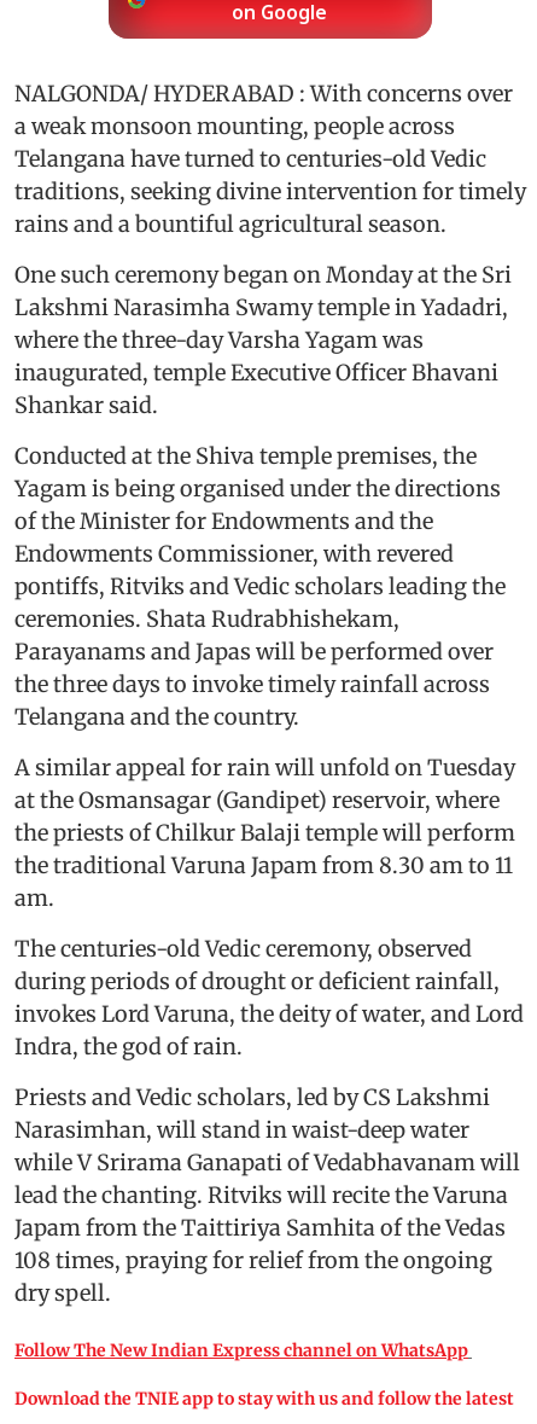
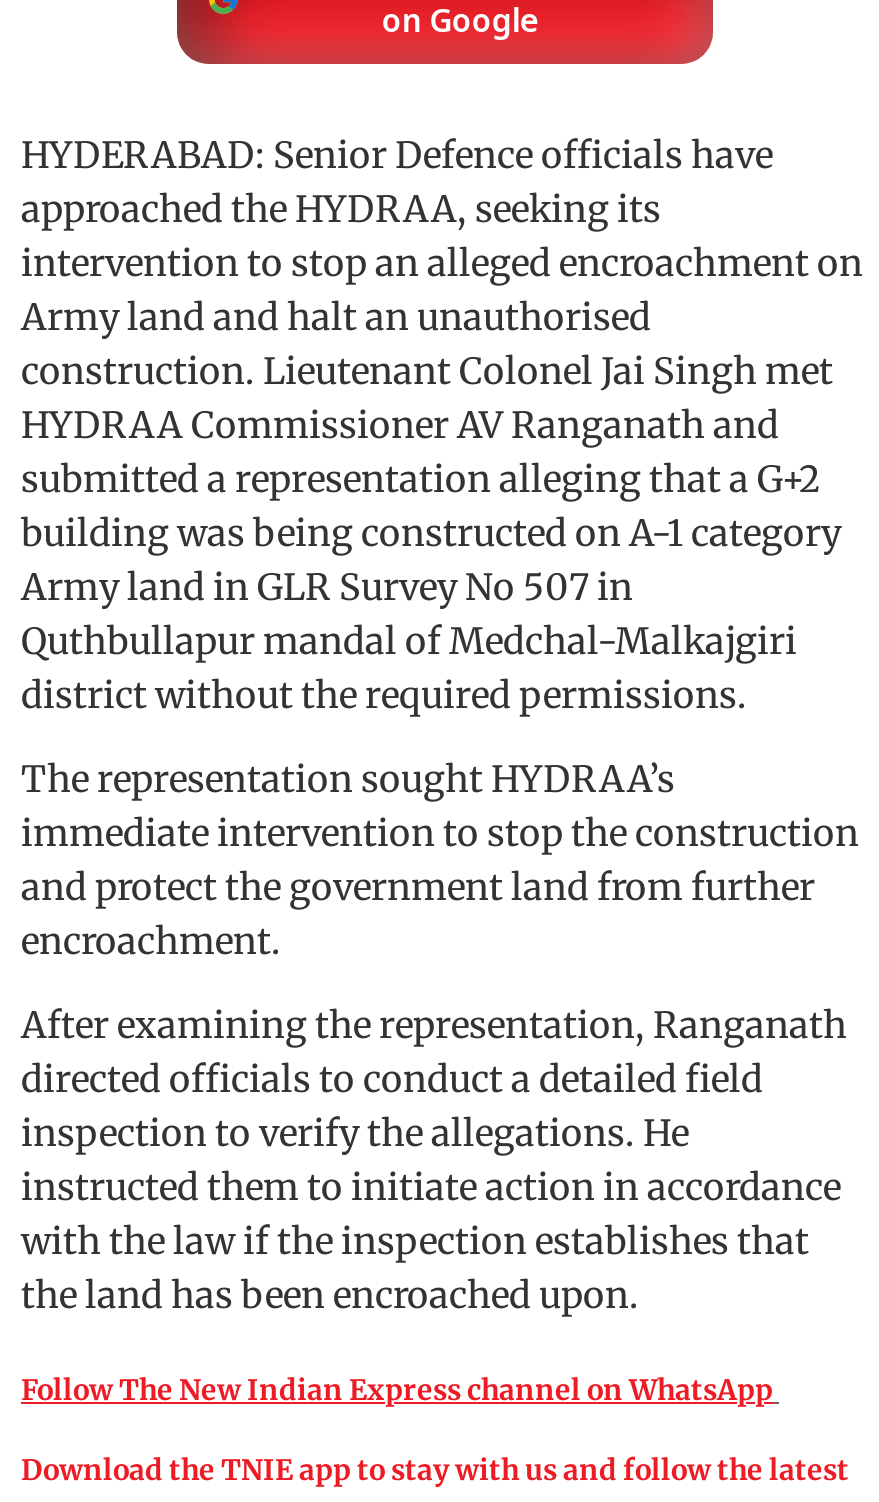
[14,80,526,1307] NALGONDA/ HYDERABAD : With concerns over | a weak monsoon mounting, people across | Telangana have turned to centuries-old Vedic | traditions, seeking divine intervention for timely | rains and a bountiful agricultural season. | One such ceremony began on Monday at the Sri | Lakshmi Narasimha Swamy temple in Yadadri, | where the three-day Varsha Yagam was | inaugurated, temple Executive Officer Bhavani | Shankar said. | Conducted at the Shiva temple premises, the | Yagam is being organised under the directions | of the Minister for Endowments and the | Endowments Commissioner, with revered | pontiffs, Ritviks and Vedic scholars leading the | ceremonies. Shata Rudrabhishekam, | Parayanams and Japas will be performed over | the three days to invoke timely rainfall across | Telangana and the country. | A similar appeal for rain will unfold on Tuesday | at the Osmansagar (Gandipet) reservoir, where | the priests of Chilkur Balaji temple will perform | the traditional Varuna Japam from 8.30 am to 11 | am. | The centuries-old Vedic ceremony, observed | during periods of drought or deficient rainfall, | invokes Lord Varuna, the deity of water, and Lord | Indra, the god of rain. | Priests and Vedic scholars, led by CS Lakshmi | Narasimhan, will stand in waist-deep water | while V Srirama Ganapati of Vedabhavanam will | lead the chanting. Ritviks will recite the Varuna | Japam from the Taittiriya Samhita of the Vedas | 108 times, praying for relief from the ongoing | dry spell. -> [21,133,863,1319] HYDERABAD: Senior Defence officials have | approached the HYDRAA, seeking its | intervention to stop an alleged encroachment on | Army land and halt an unauthorised | construction. Lieutenant Colonel Jai Singh met | HYDRAA Commissioner AV Ranganath and | submitted a representation alleging that a G+2 | building was being constructed on A-1 category | Army land in GLR Survey No 507 in | Quthbullapur mandal of Medchal-Malkajgiri | district without the required permissions. | The representation sought HYDRAA’s | immediate intervention to stop the construction | and protect the government land from further | encroachment. | After examining the representation, Ranganath | directed officials to conduct a detailed field | inspection to verify the allegations. He | instructed them to initiate action in accordance | with the law if the inspection establishes that | the land has been encroached upon.

